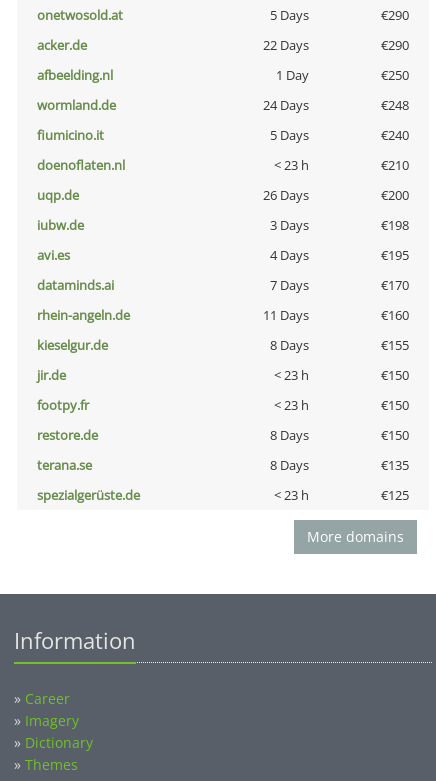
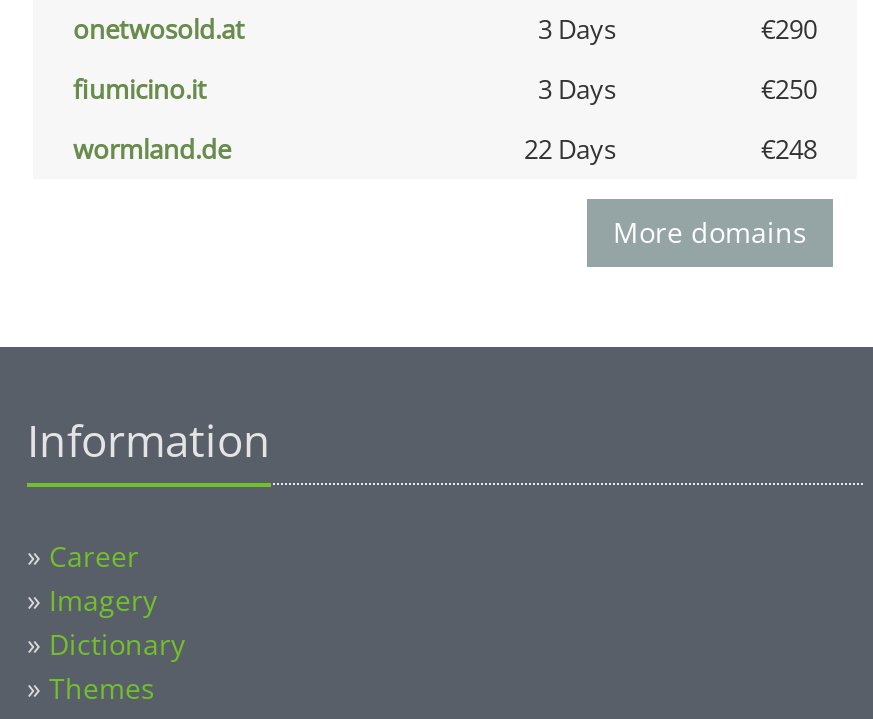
[269,6,308,24] 5 Days -> [538,11,616,47] 3 Days
[37,36,409,84] acker.de | 22 Days | €290 | afbeelding.nl | 1 Day -> [73,71,616,107] fiumicino.it | 3 Days
[262,96,308,114] 24 Days -> [524,131,616,167] 22 Days
[37,126,409,504] fiumicino.it | 5 Days | €240 | doenoflaten.nl | < 23 h | €210 | uqp.de | 26 Days | €200 | iubw.de | 3 Days | €198 | avi.es | 4 Days | €195 | dataminds.ai | 7 Days | €170 | rhein-angeln.de | 11 Days | €160 | kieselgur.de | 8 Days | €155 | jir.de | < 23 h | €150 | footpy.fr | < 23 h | €150 | restore.de | 8 Days | €150 | terana.se | 8 Days | €135 | spezialgerüste.de | < 23 h | €125 -> none

